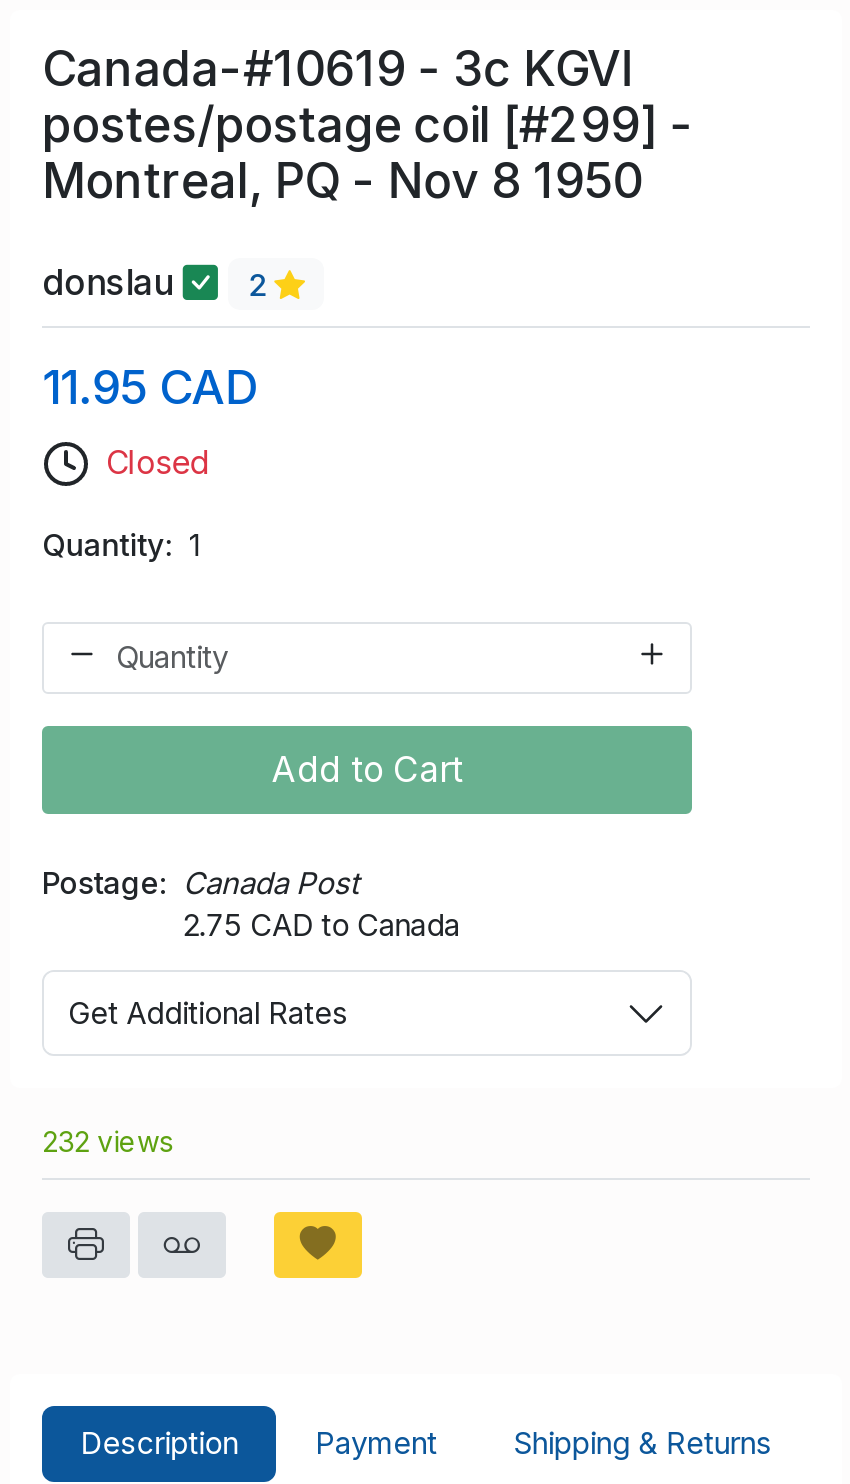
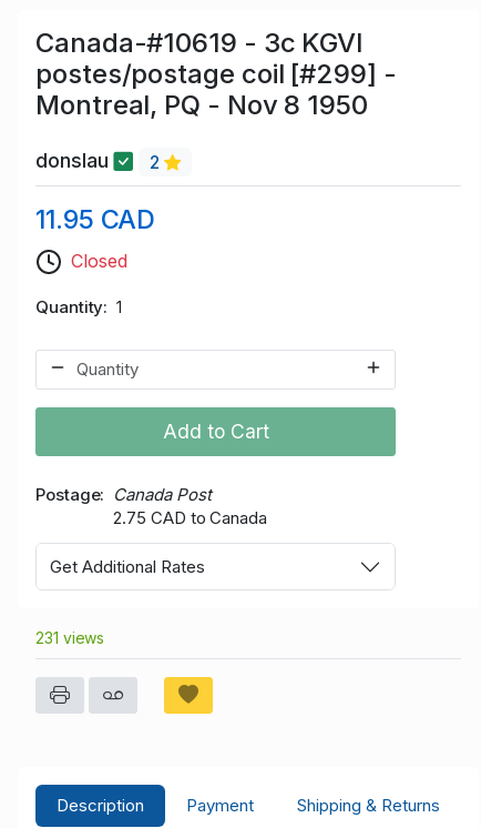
[42,1124,173,1158] 232 views -> [35,628,105,647] 231 views

